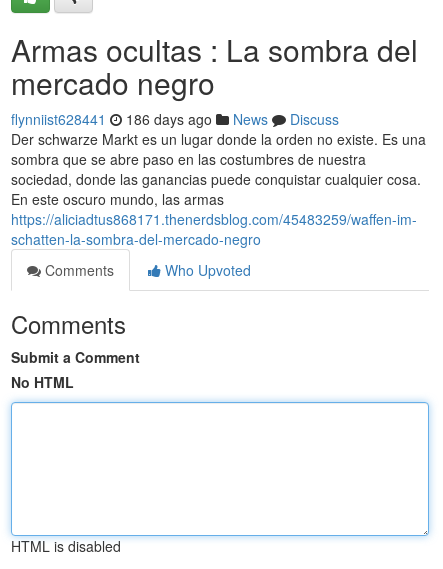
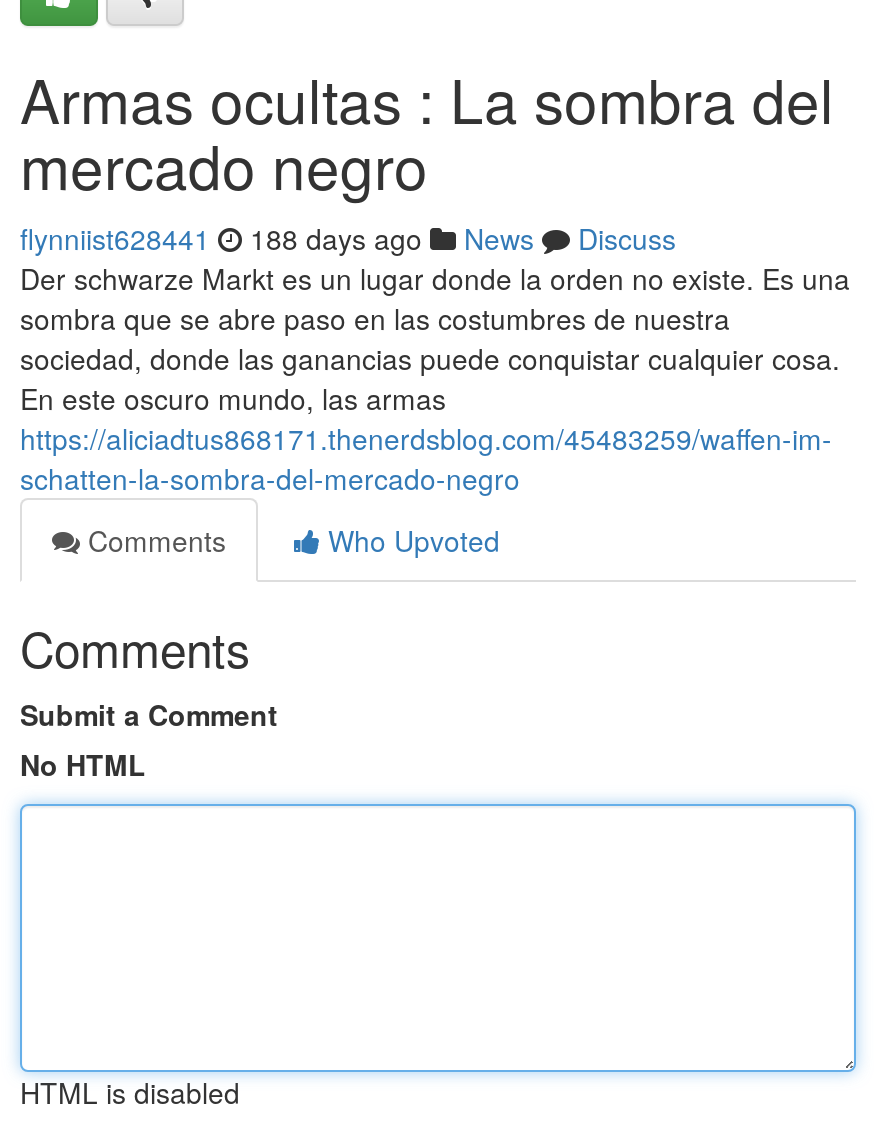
[11,109,339,129] flynniist628441 186 days ago News Discuss -> [20,218,676,258] flynniist628441 188 days ago News Discuss

